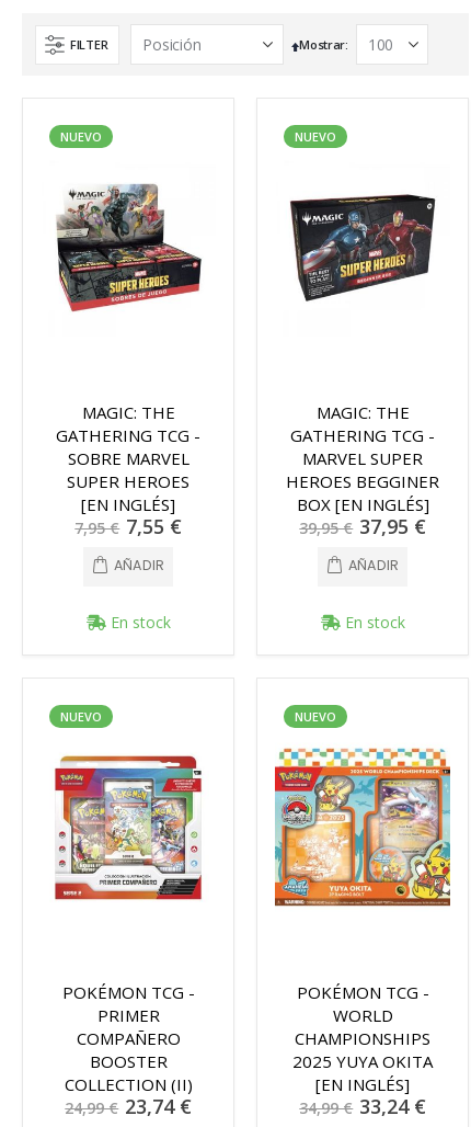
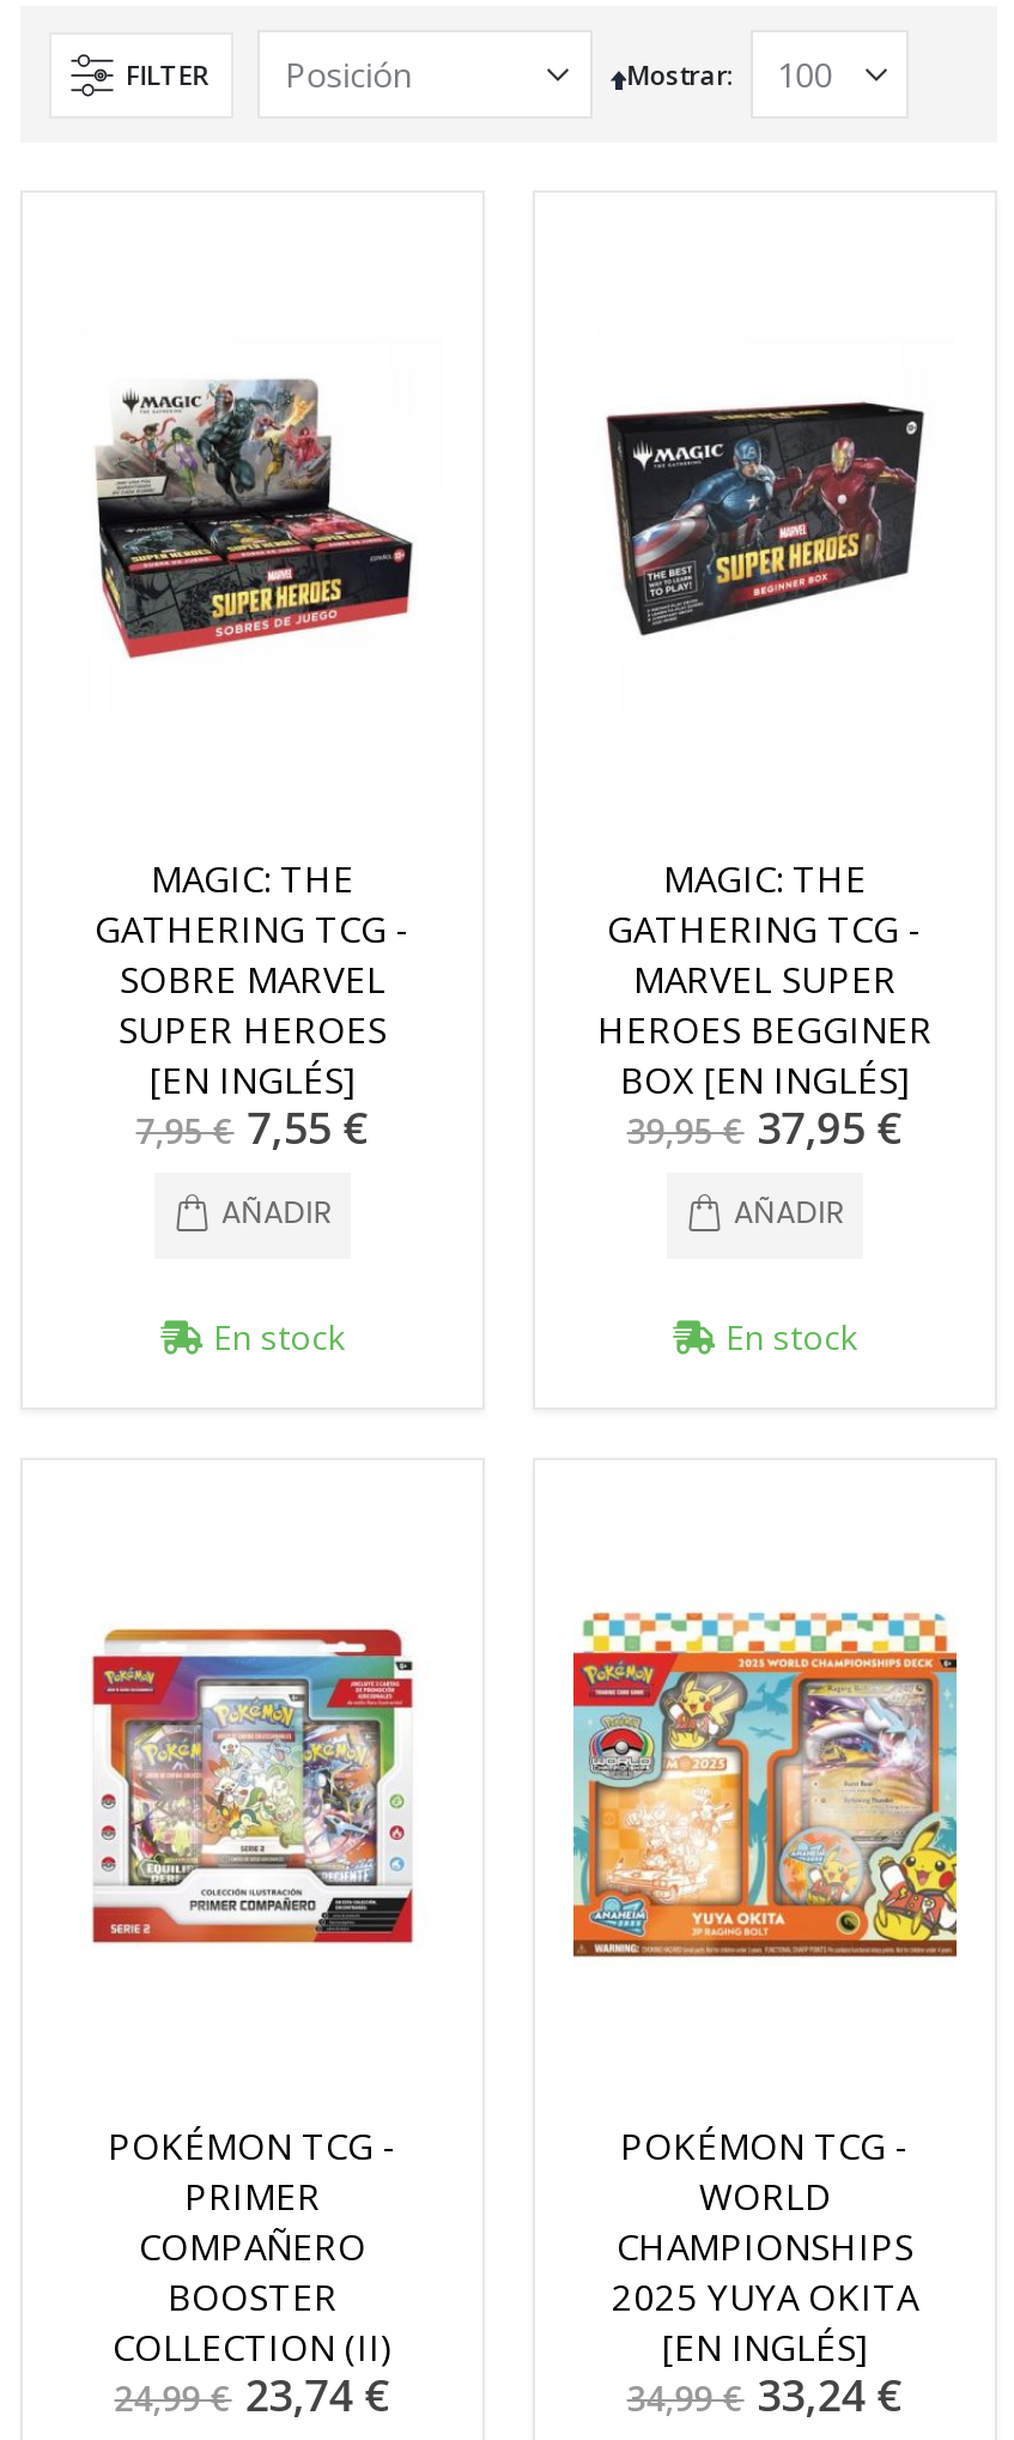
[60,128,102,145] NUEVO -> none
[295,128,336,145] NUEVO -> none
[60,708,102,725] NUEVO -> none
[295,708,336,725] NUEVO -> none

